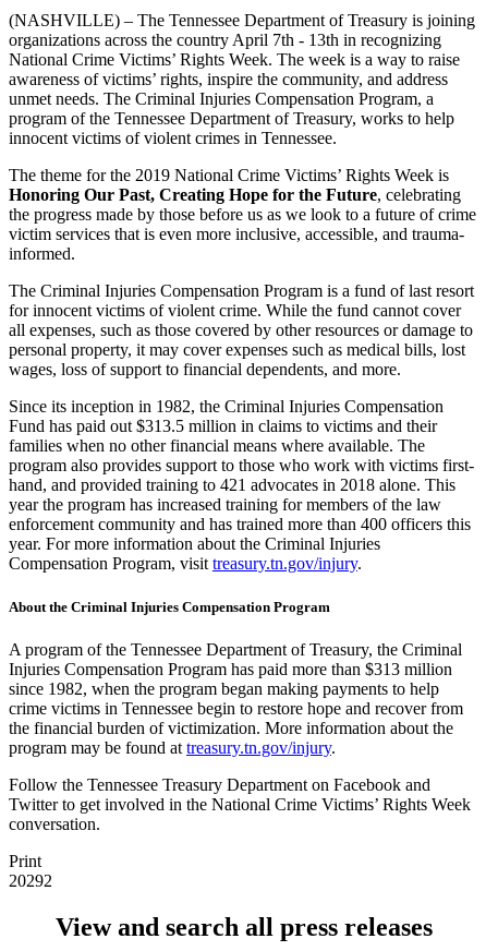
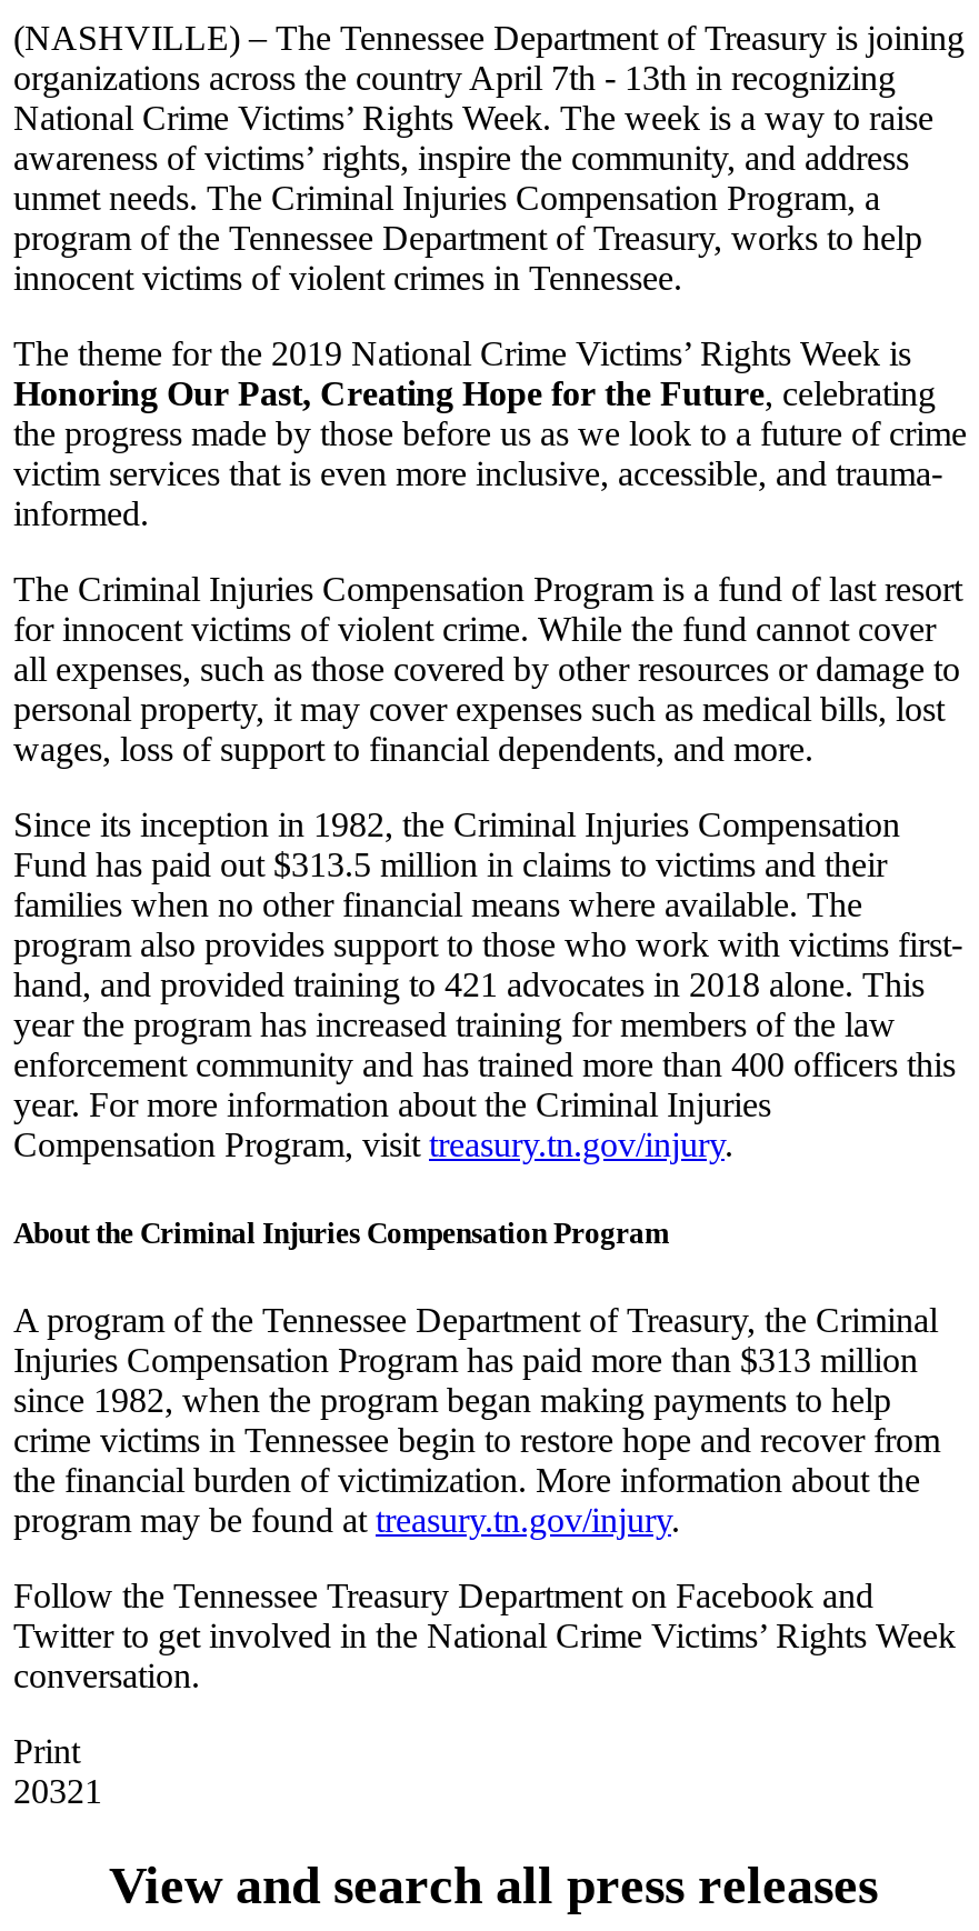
[9,871,52,890] 20292 -> [13,1772,102,1809] 20321

